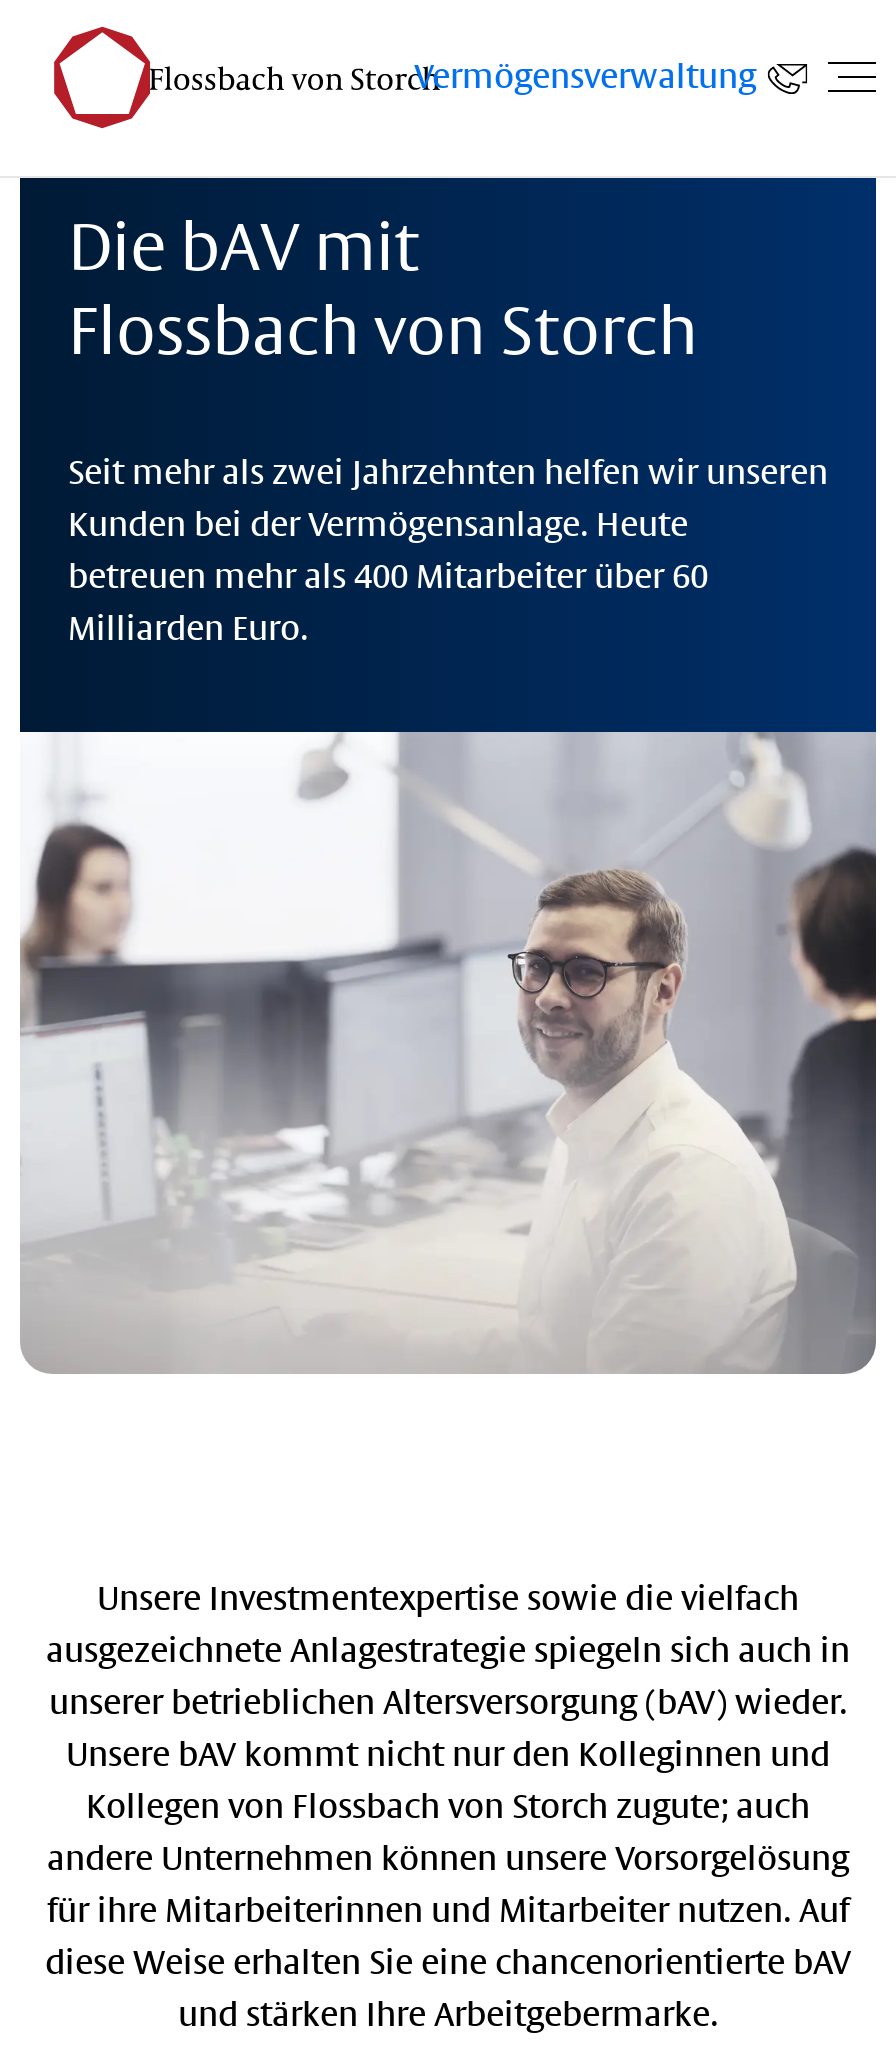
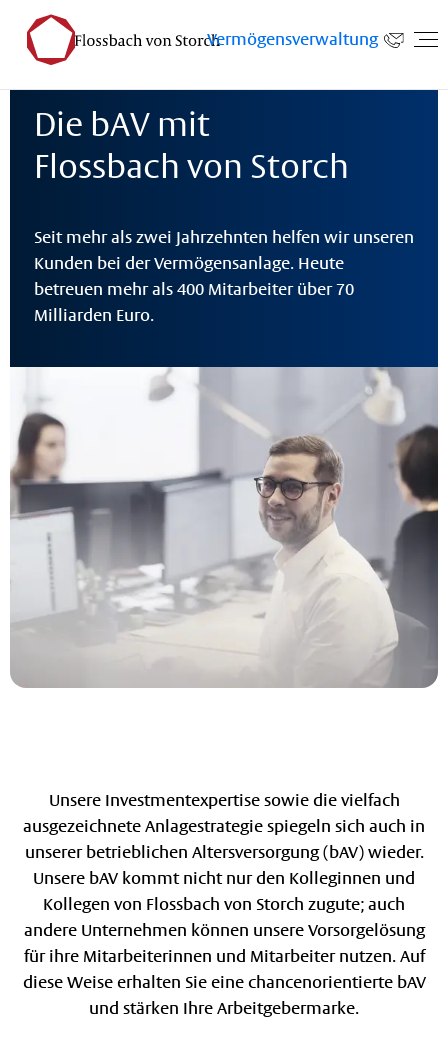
[68,558,708,596] betreuen mehr als 400 Mitarbeiter über 60 -> [34,280,354,299] betreuen mehr als 400 Mitarbeiter über 70

